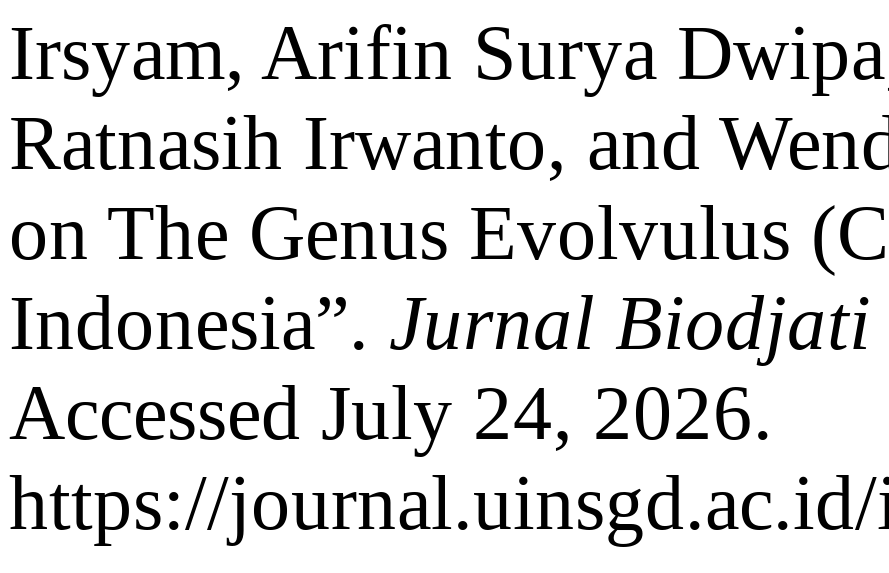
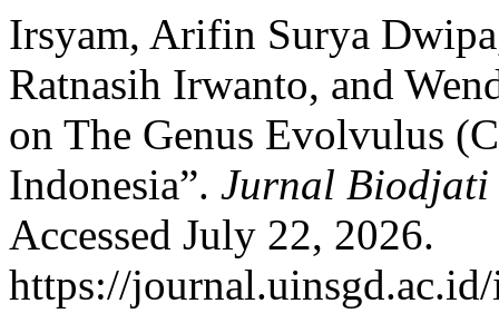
[9,369,773,455] Accessed July 24, 2026. -> [9,211,434,258] Accessed July 22, 2026.

